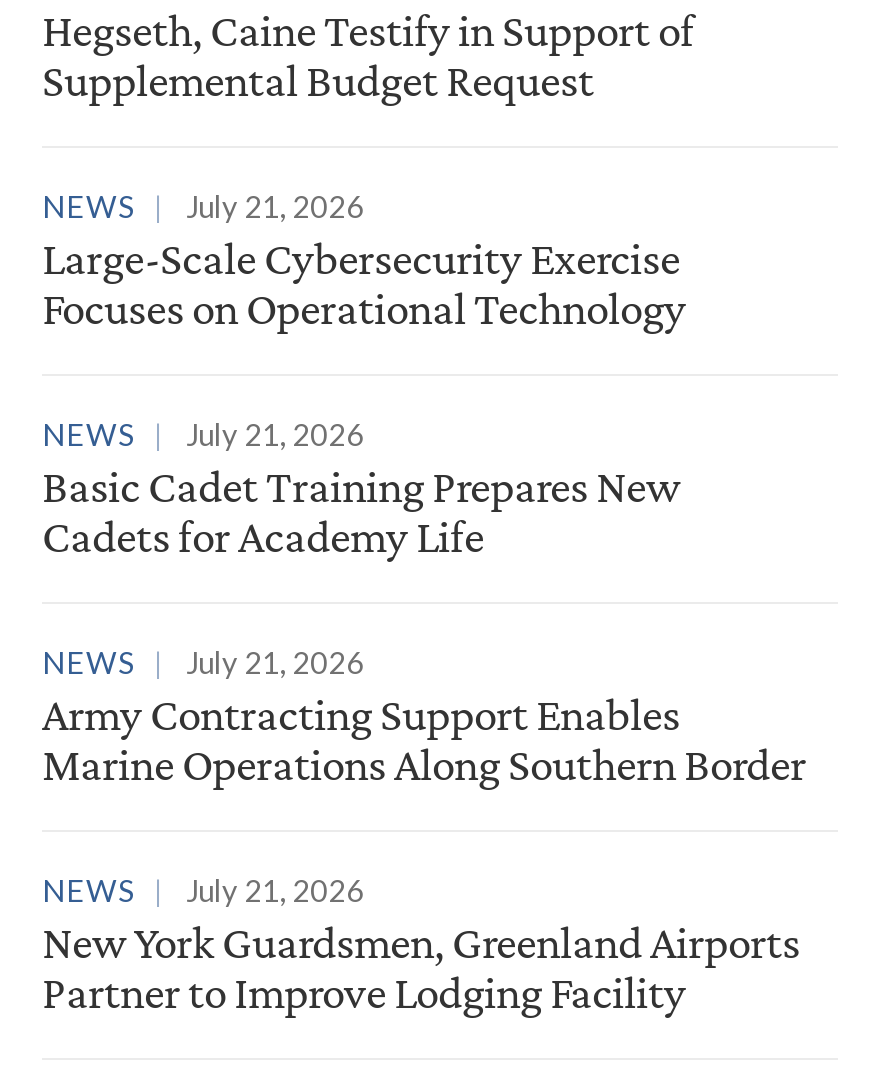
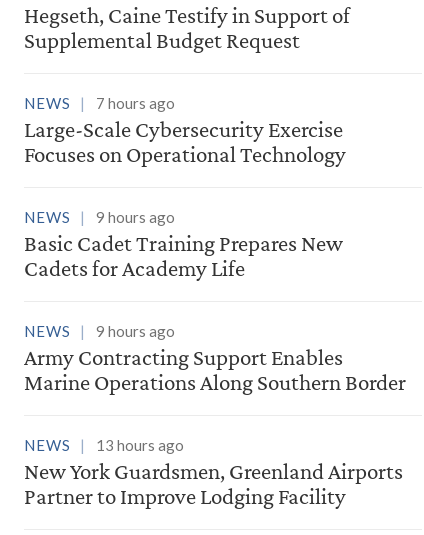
[42,188,364,224] NEWS July 21, 2026 -> [24,94,175,112] NEWS 7 hours ago
[42,416,364,452] NEWS July 21, 2026 -> [24,208,175,226] NEWS 9 hours ago
[42,644,364,680] NEWS July 21, 2026 -> [24,322,175,340] NEWS 9 hours ago
[42,872,364,908] NEWS July 21, 2026 -> [24,436,184,454] NEWS 13 hours ago

